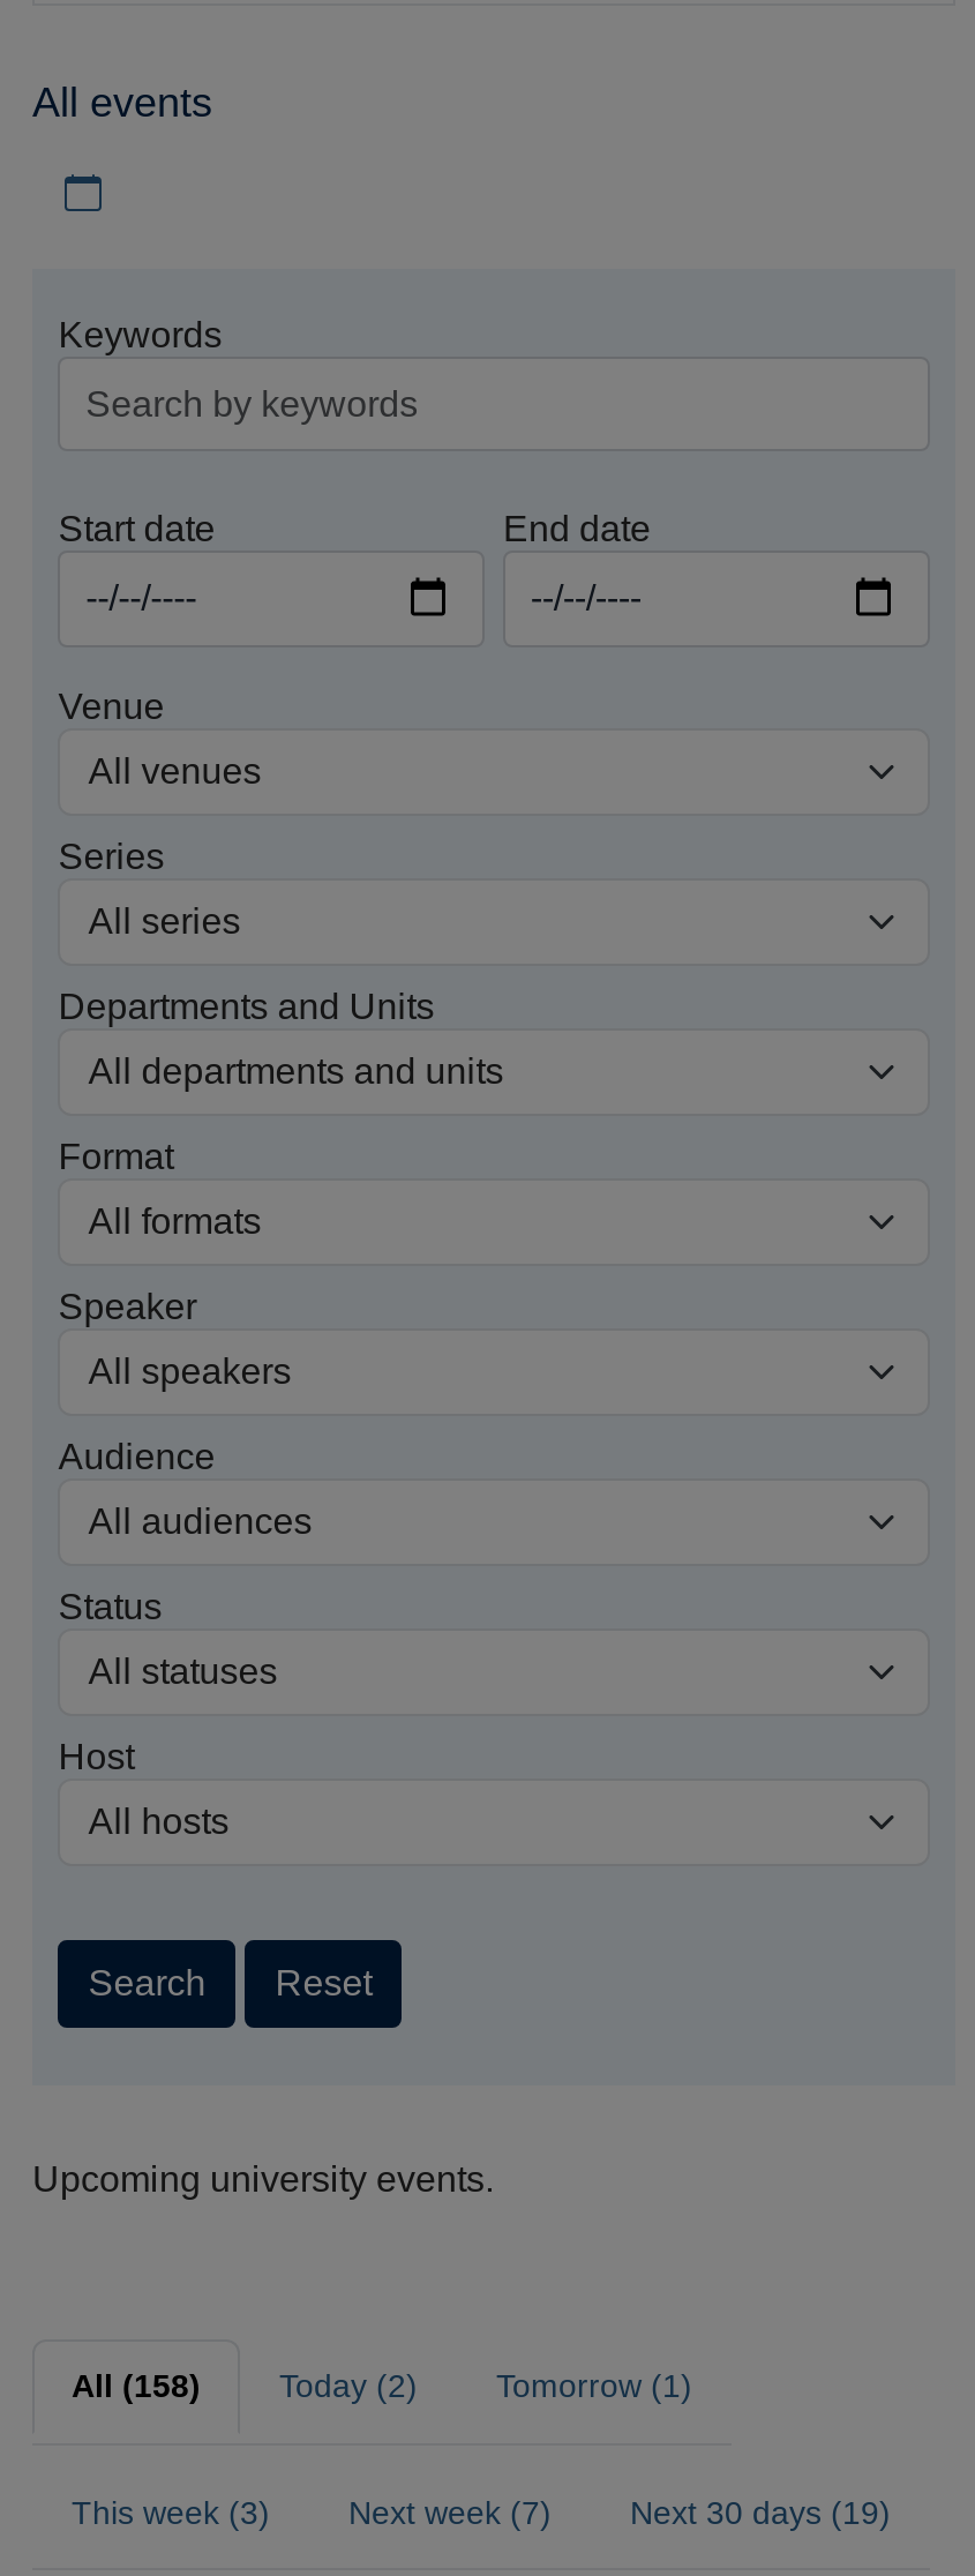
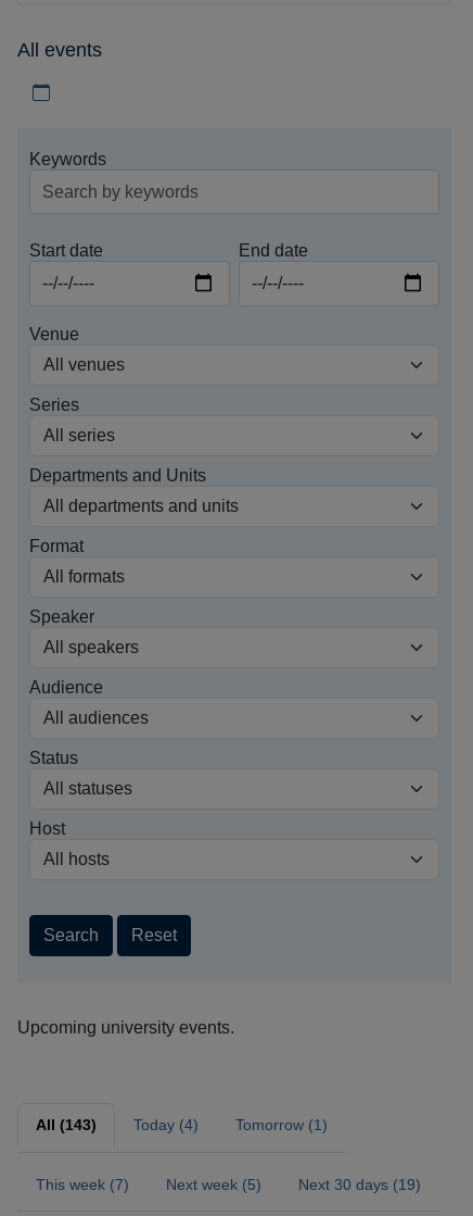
[72,2367,201,2404] All (158) -> [36,1116,97,1134] All (143)
[279,2367,418,2404] Today (2) -> [133,1116,199,1134] Today (4)
[72,2493,270,2530] This week (3) -> [36,1175,129,1193] This week (7)
[348,2493,552,2530] Next week (7) -> [166,1175,261,1193] Next week (5)

